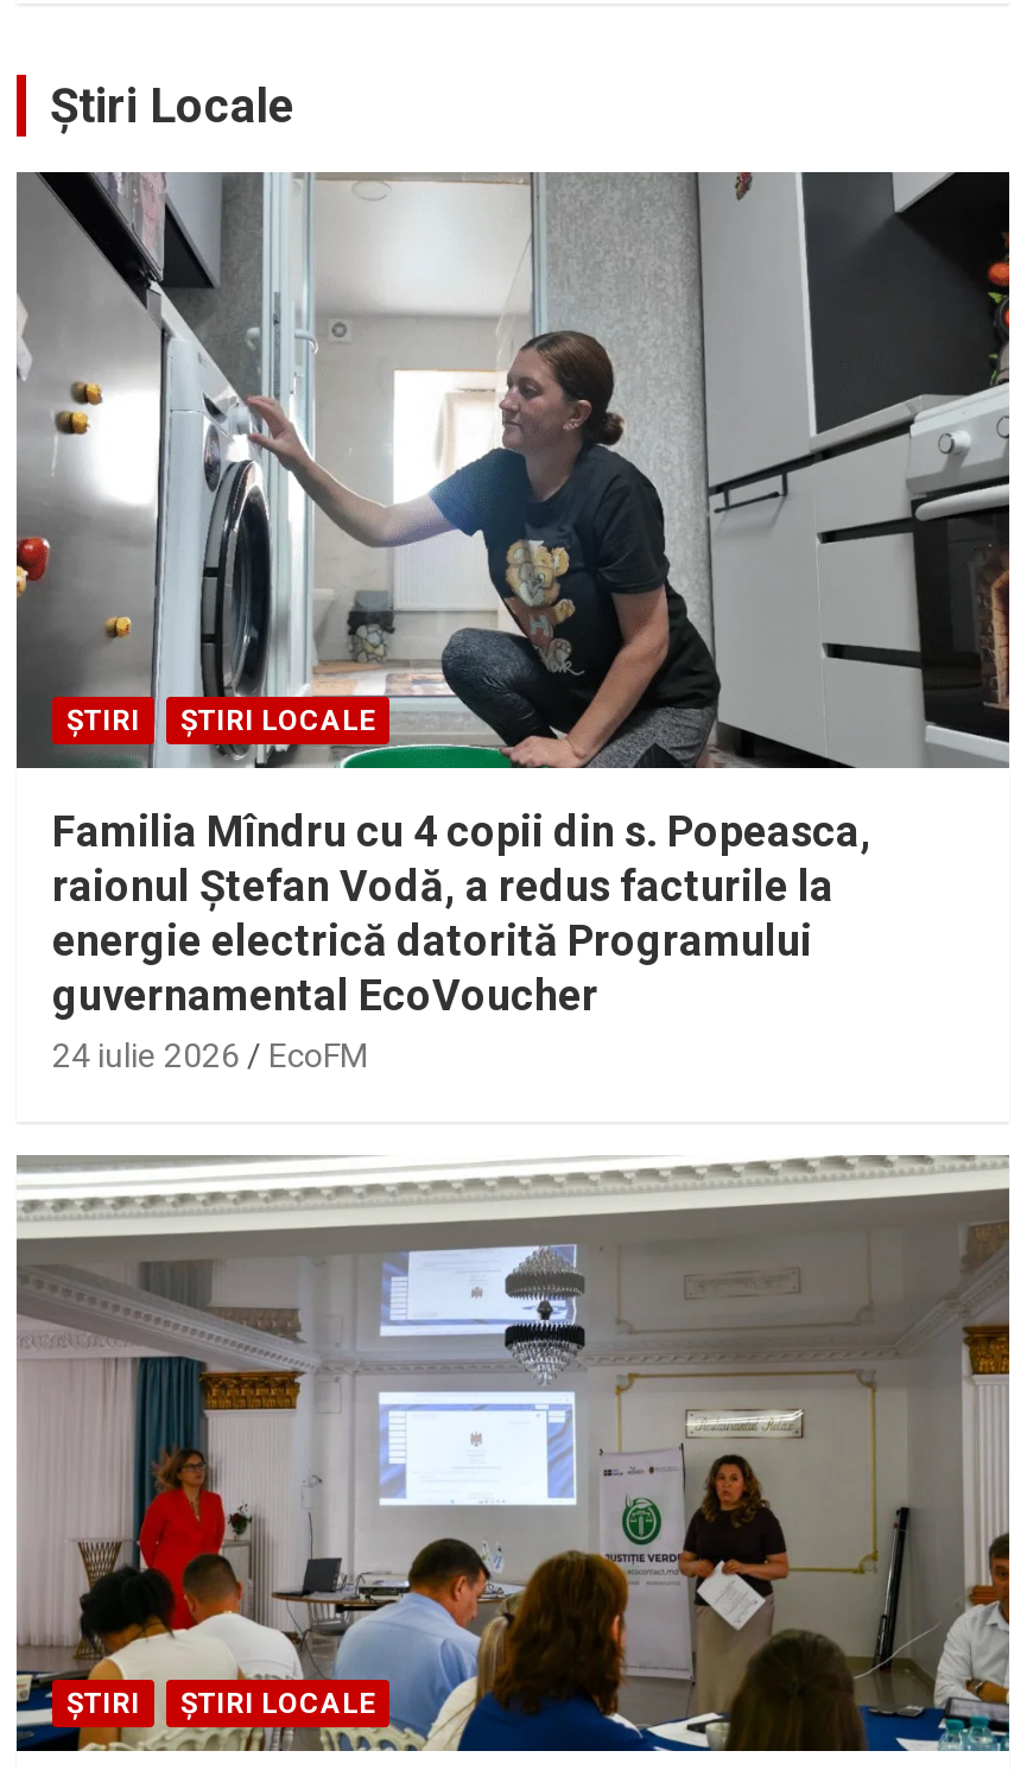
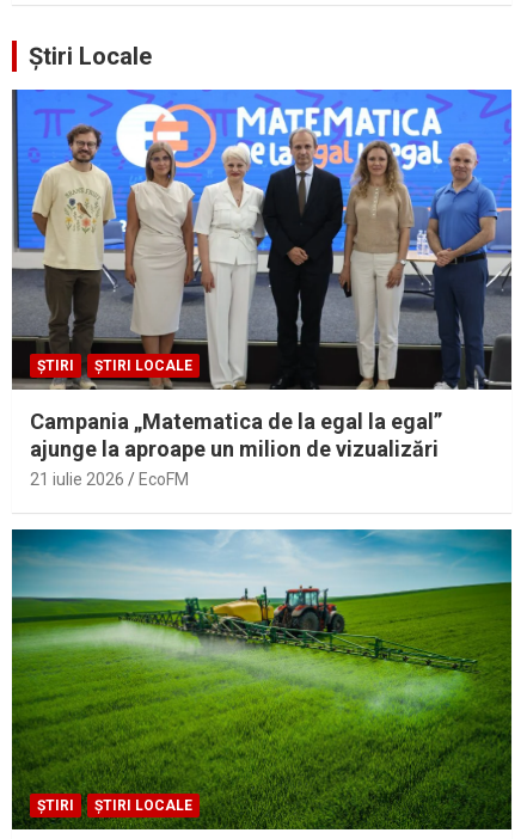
[14,170,1012,1074] [image] | Familia Mîndru cu 4 copii din s. Popeasca, | raionul Ștefan Vodă, a redus facturile la | energie electrică datorită Programului | guvernamental EcoVoucher | 24 iulie 2026 -> [11,88,513,488] [image] | Campania „Matematica de la egal la egal” | ajunge la aproape un milion de vizualizări | 21 iulie 2026
[14,1153,1012,1753] [image] -> [11,528,513,831] [image]

